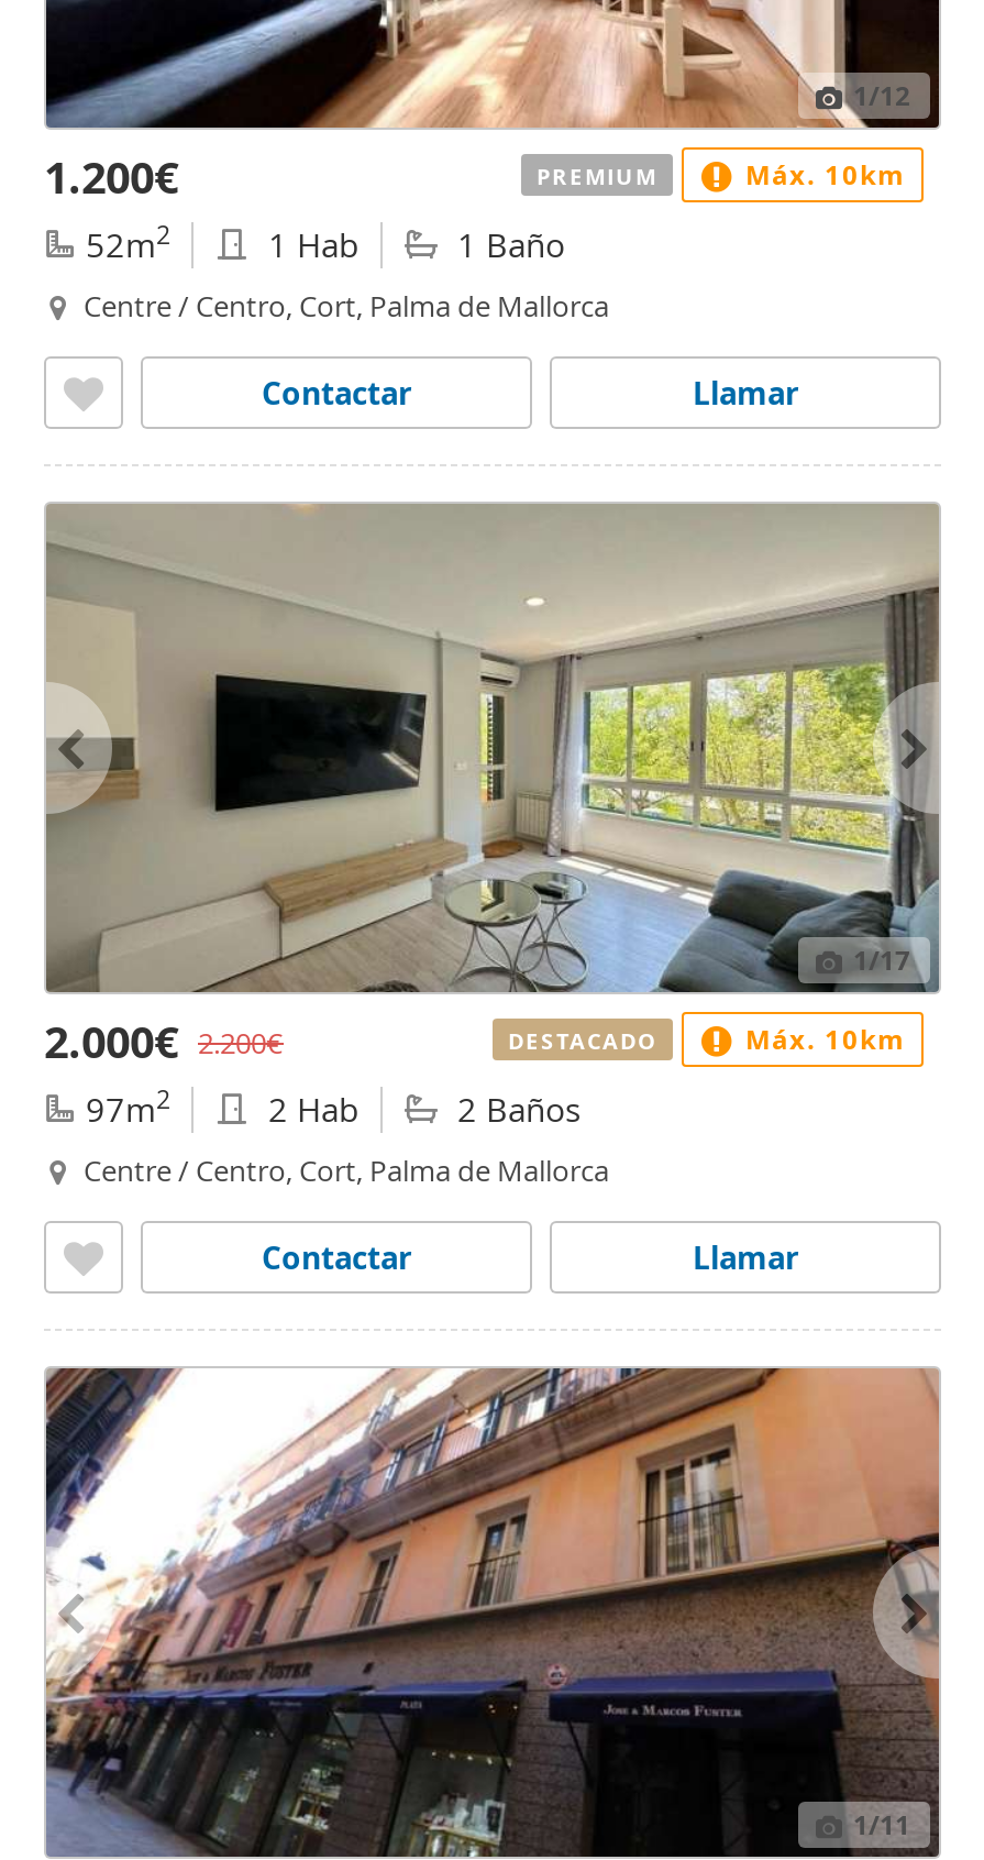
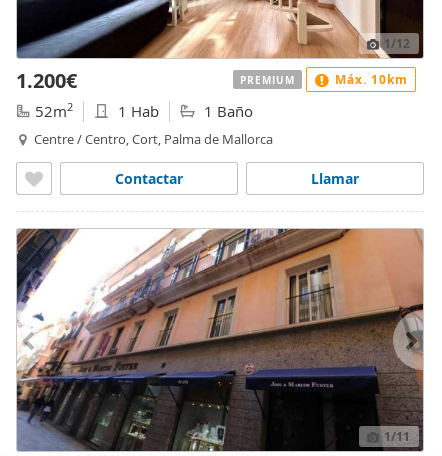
[44,502,941,1278] [image] | 1/17 | 2.000€ 2.200€ | 97m2 | 2 Hab | 2 Baños | Centre / Centro, Cort, Palma de Mallorca | Llamar | Contactar -> none
[508,1021,906,1058] DESTACADO | Máx. 10km -> none

